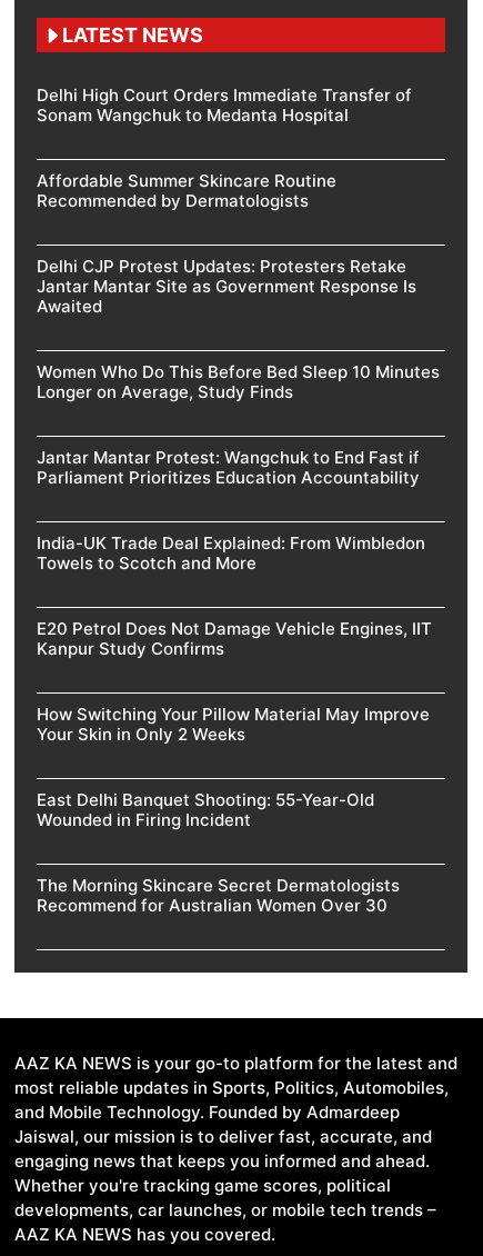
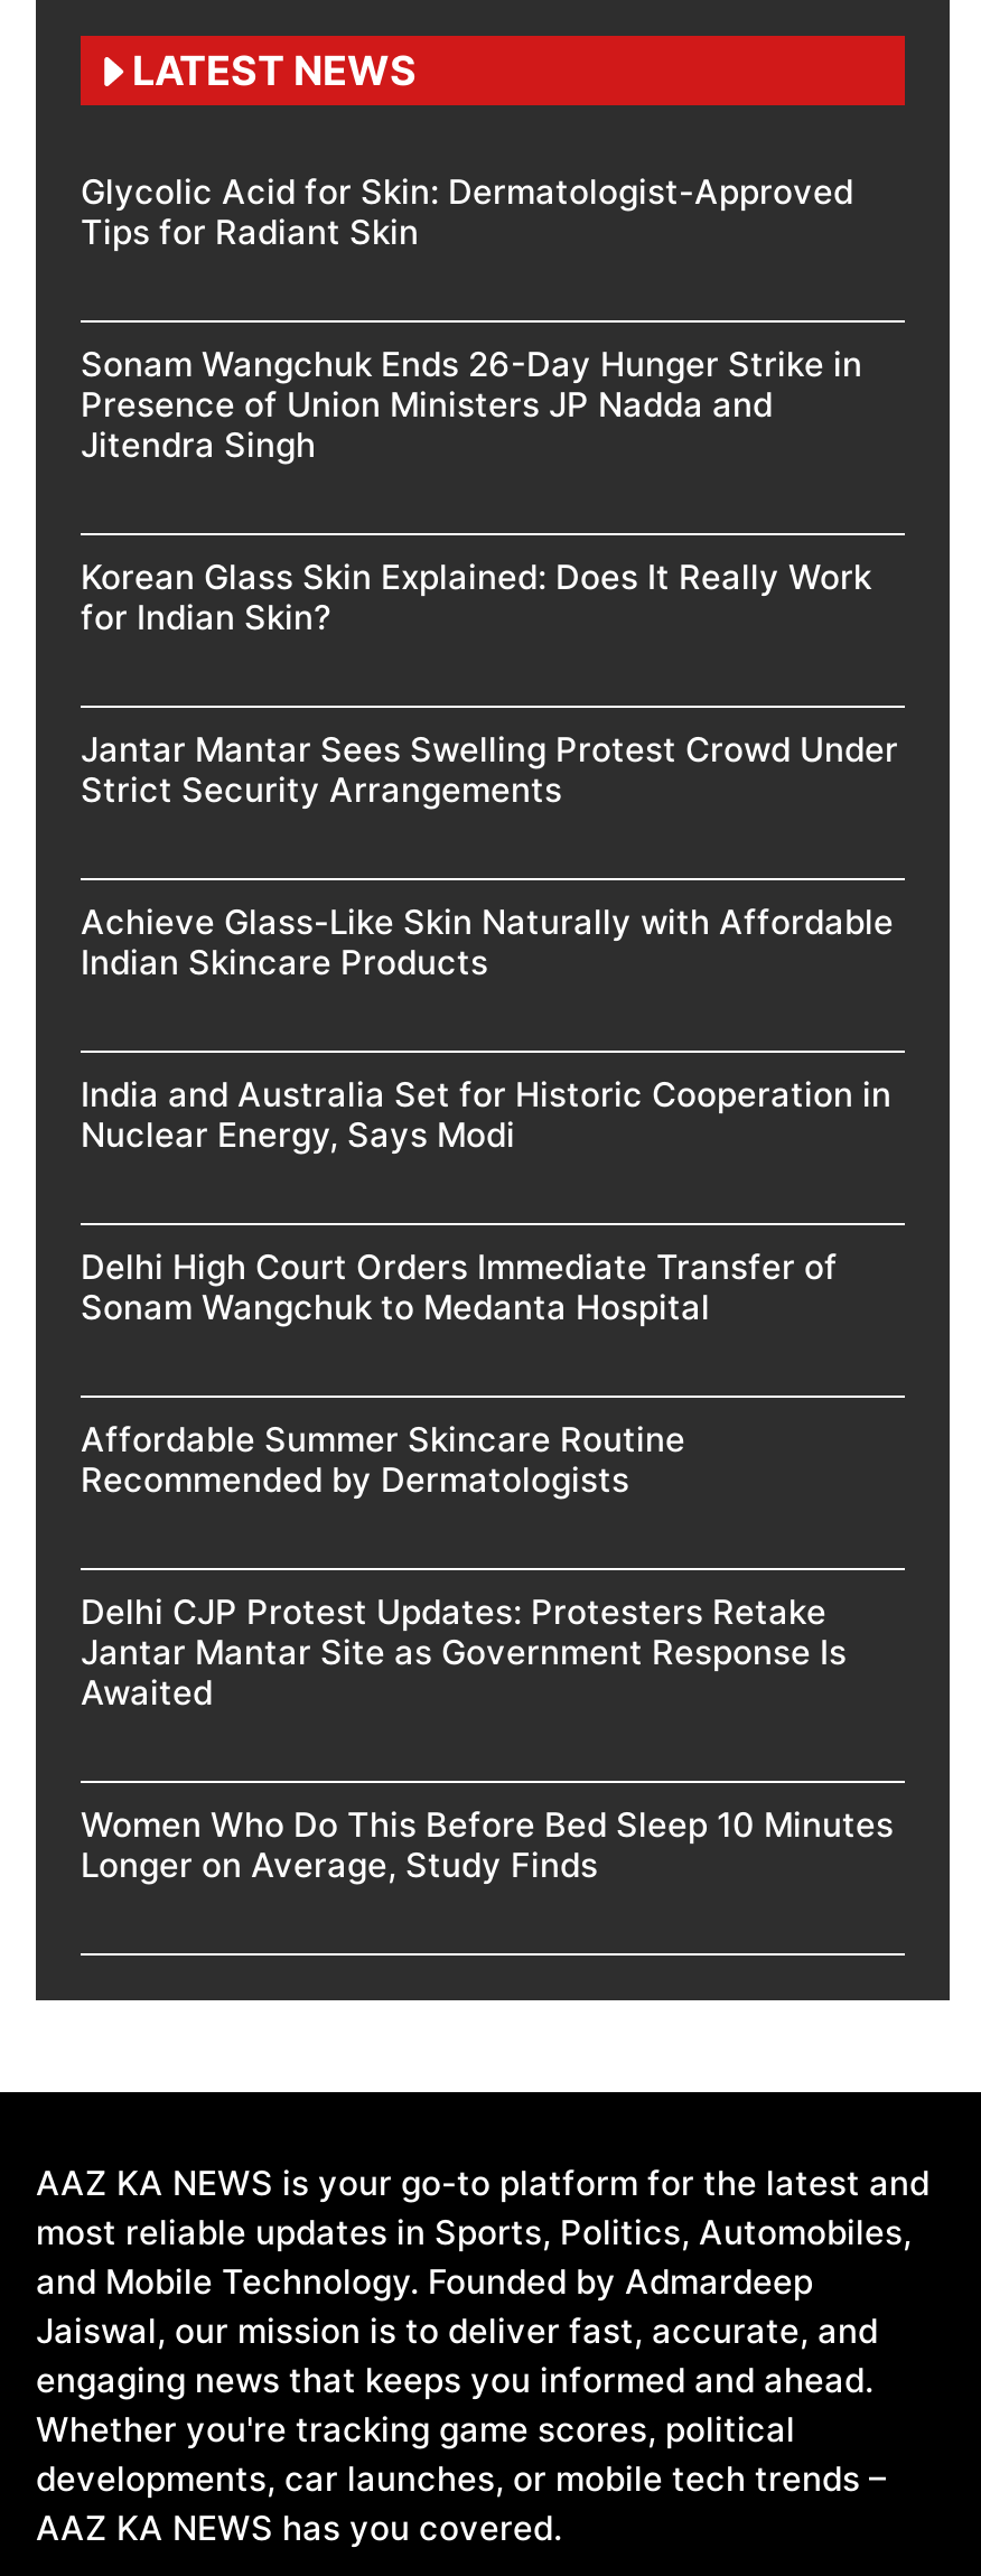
none -> [81,171,898,1157] Glycolic Acid for Skin: Dermatologist-Approved | Tips for Radiant Skin | Sonam Wangchuk Ends 26-Day Hunger Strike in | Presence of Union Ministers JP Nadda and | Jitendra Singh | Korean Glass Skin Explained: Does It Really Work | for Indian Skin? | Jantar Mantar Sees Swelling Protest Crowd Under | Strict Security Arrangements | Achieve Glass-Like Skin Naturally with Affordable | Indian Skincare Products | India and Australia Set for Historic Cooperation in | Nuclear Energy, Says Modi
moved [37,85,440,403] -> [81,1246,894,1887]: Delhi High Court Orders Immediate Transfer of | Sonam Wangchuk to Medanta Hospital | Affordable Summer Skincare Routine | ... | Women Who Do This Before Bed Sleep 10 Minutes | Longer on Average, Study Finds
[37,447,432,916] Jantar Mantar Protest: Wangchuk to End Fast if | Parliament Prioritizes Education Accountability | India-UK Trade Deal Explained: From Wimbledon | Towels to Scotch and More | E20 Petrol Does Not Damage Vehicle Engines, IIT | Kanpur Study Confirms | How Switching Your Pillow Material May Improve | Your Skin in Only 2 Weeks | East Delhi Banquet Shooting: 55-Year-Old | Wounded in Firing Incident | The Morning Skincare Secret Dermatologists | Recommend for Australian Women Over 30 -> none

